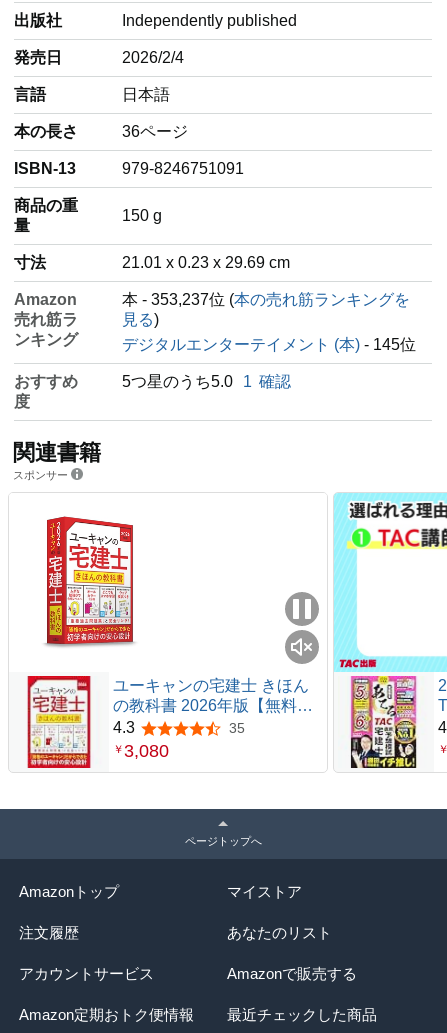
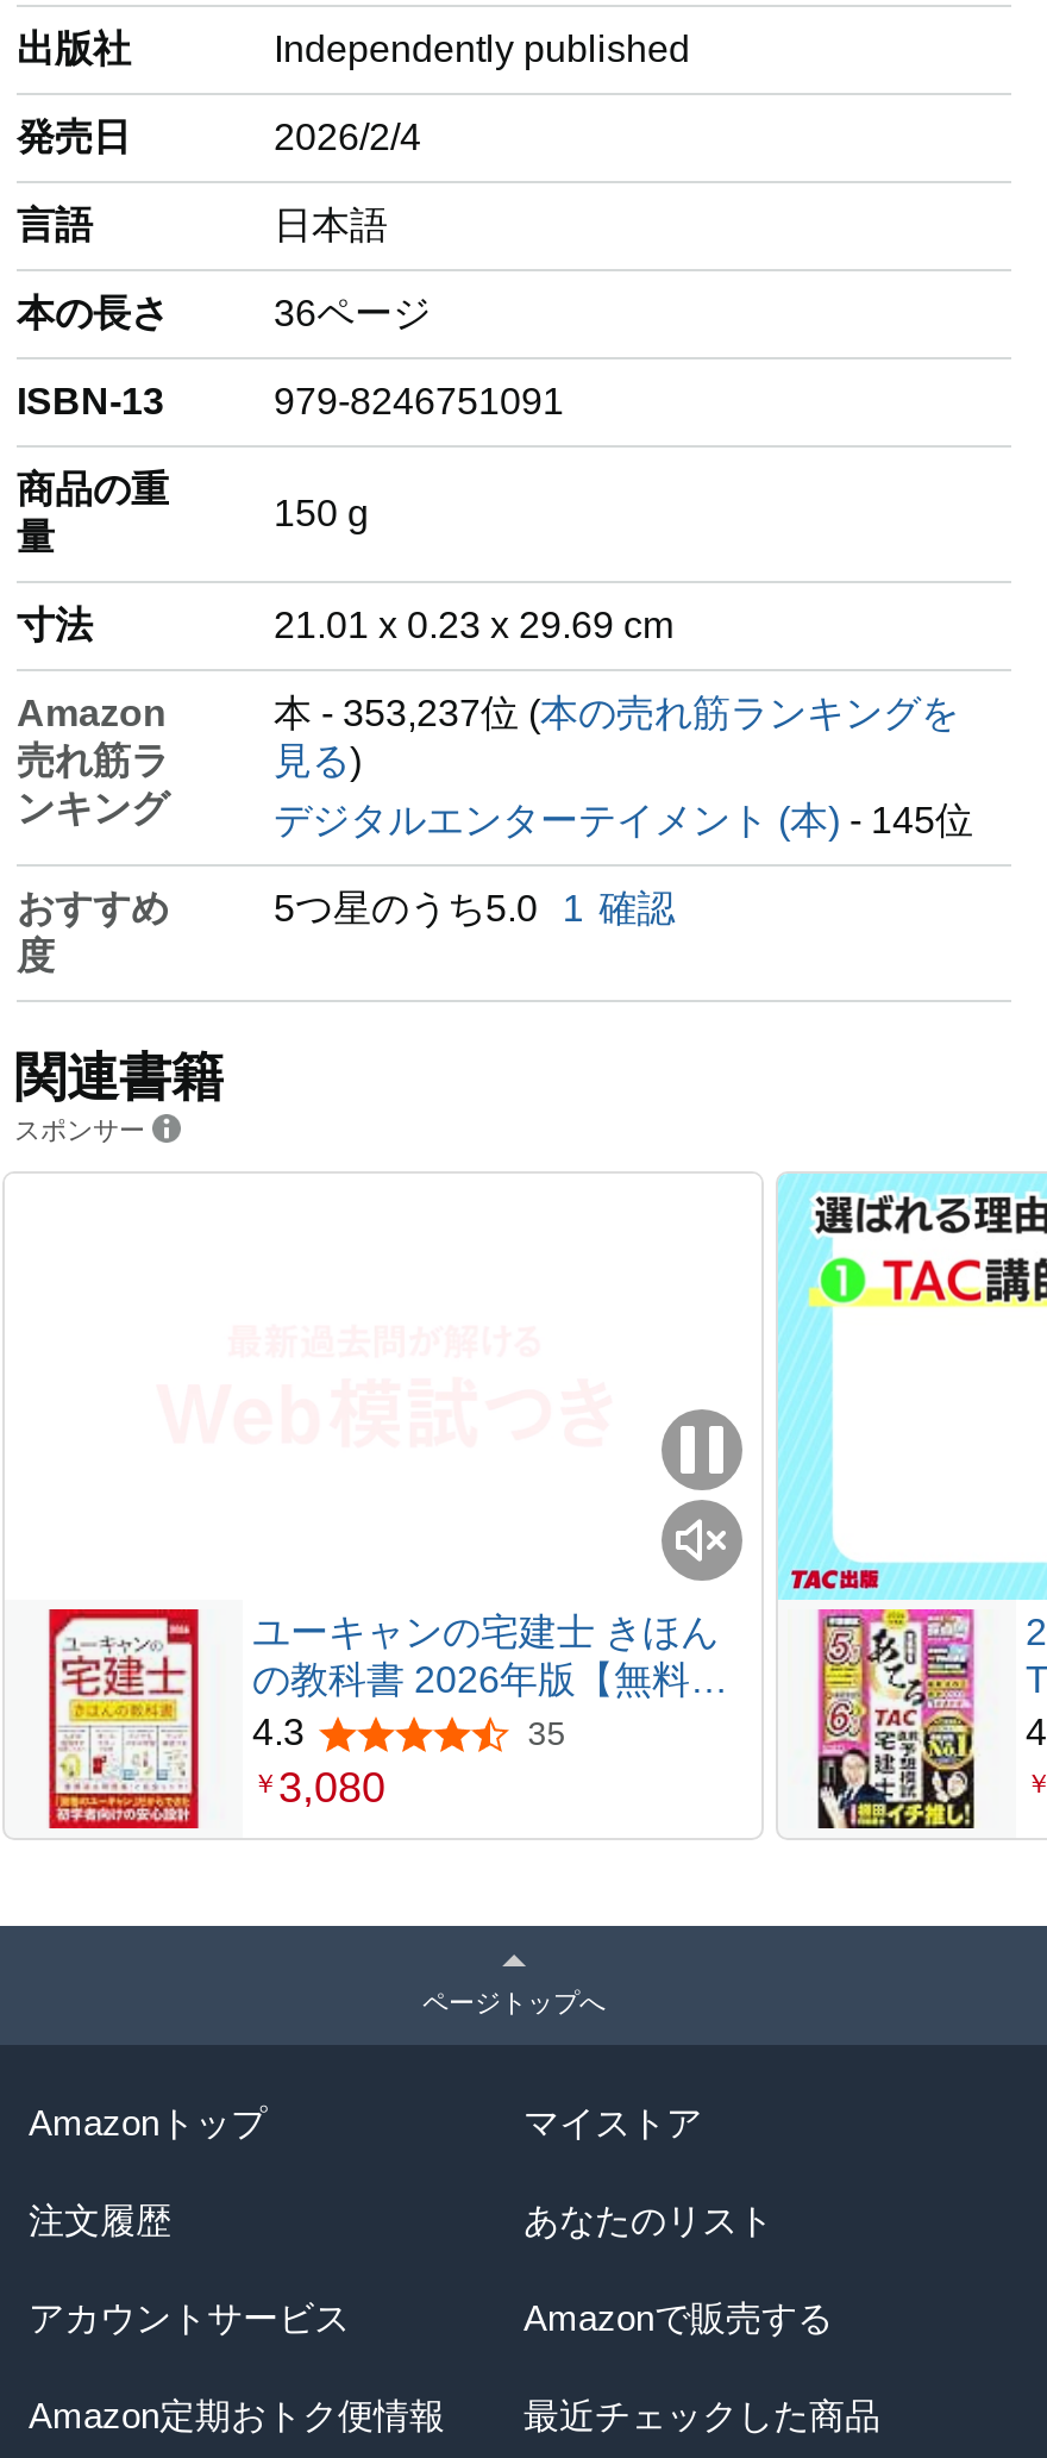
[45,515,135,648] [image] -> none

